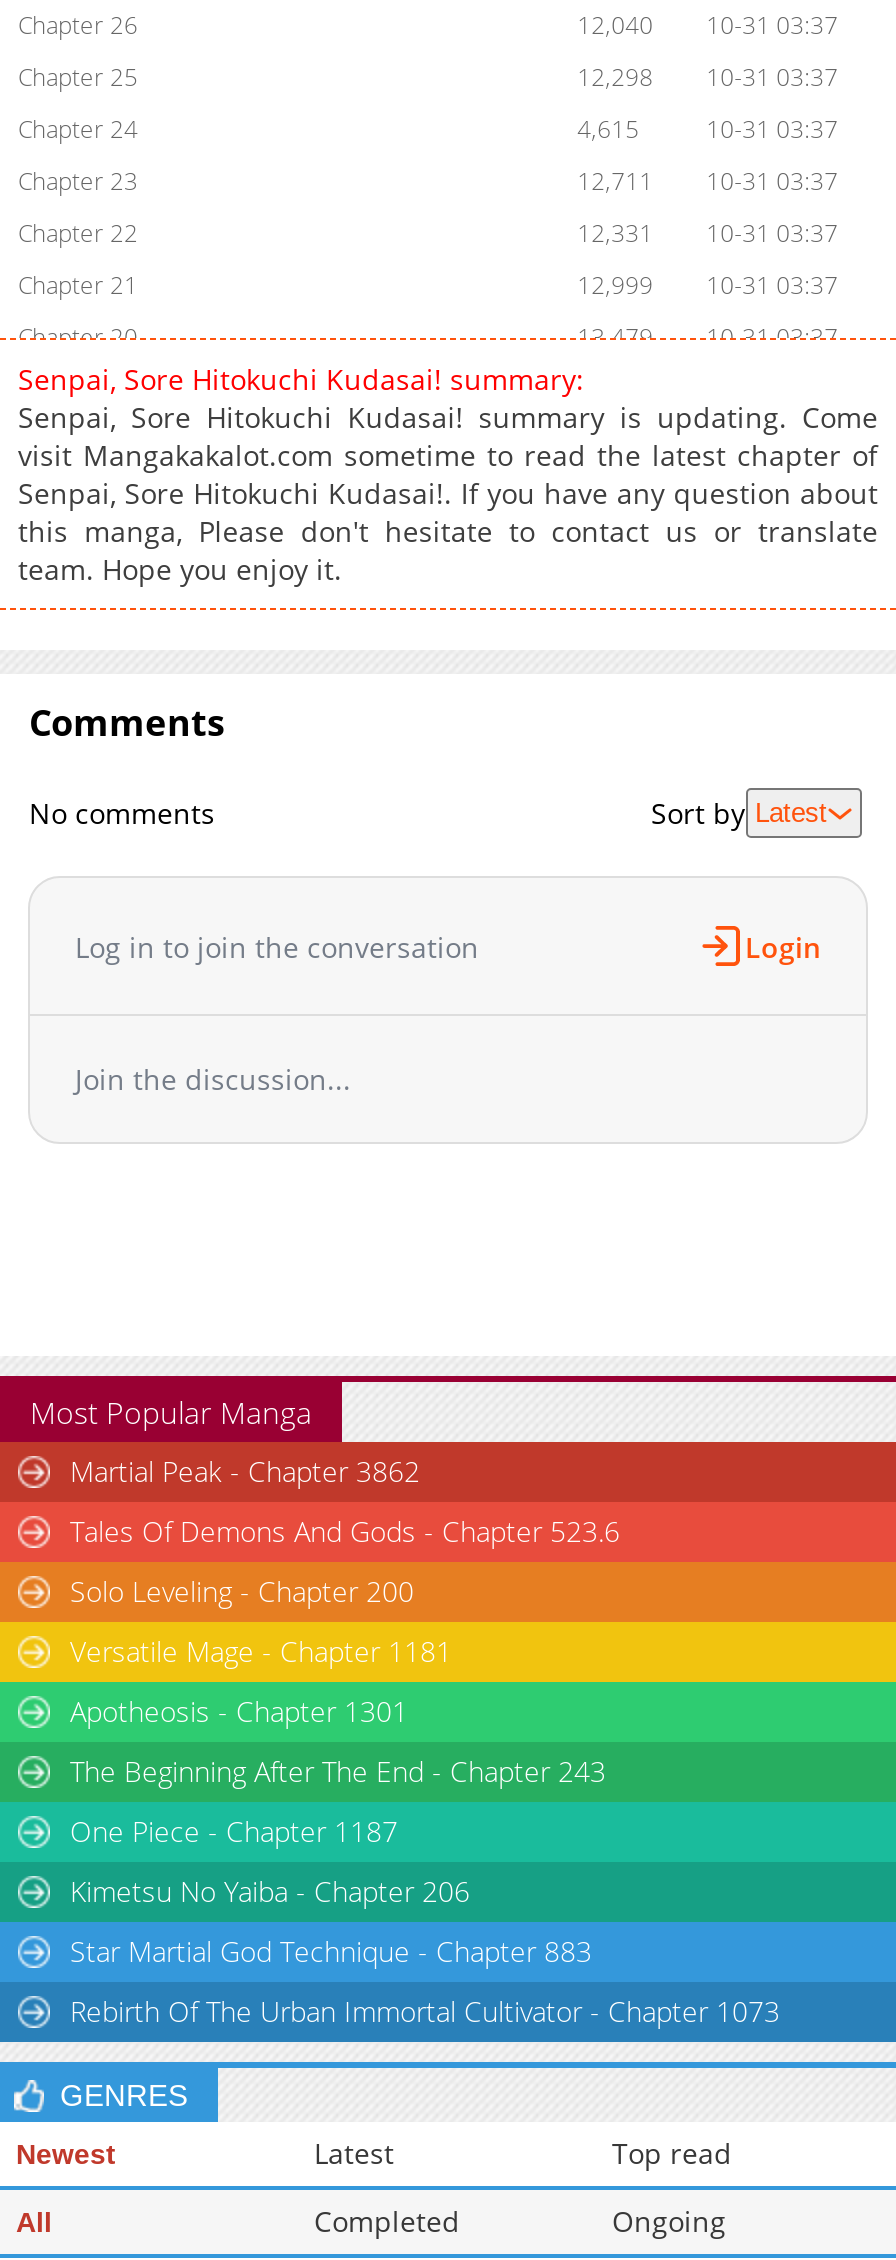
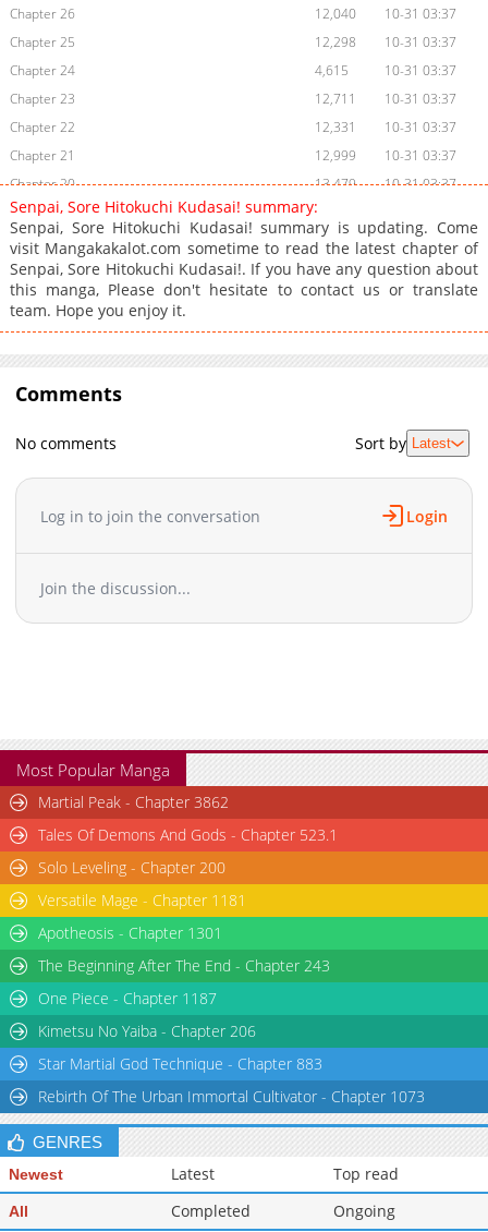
[70,1513,620,1551] Tales Of Demons And Gods - Chapter 523.6 -> [38,825,338,845] Tales Of Demons And Gods - Chapter 523.1

